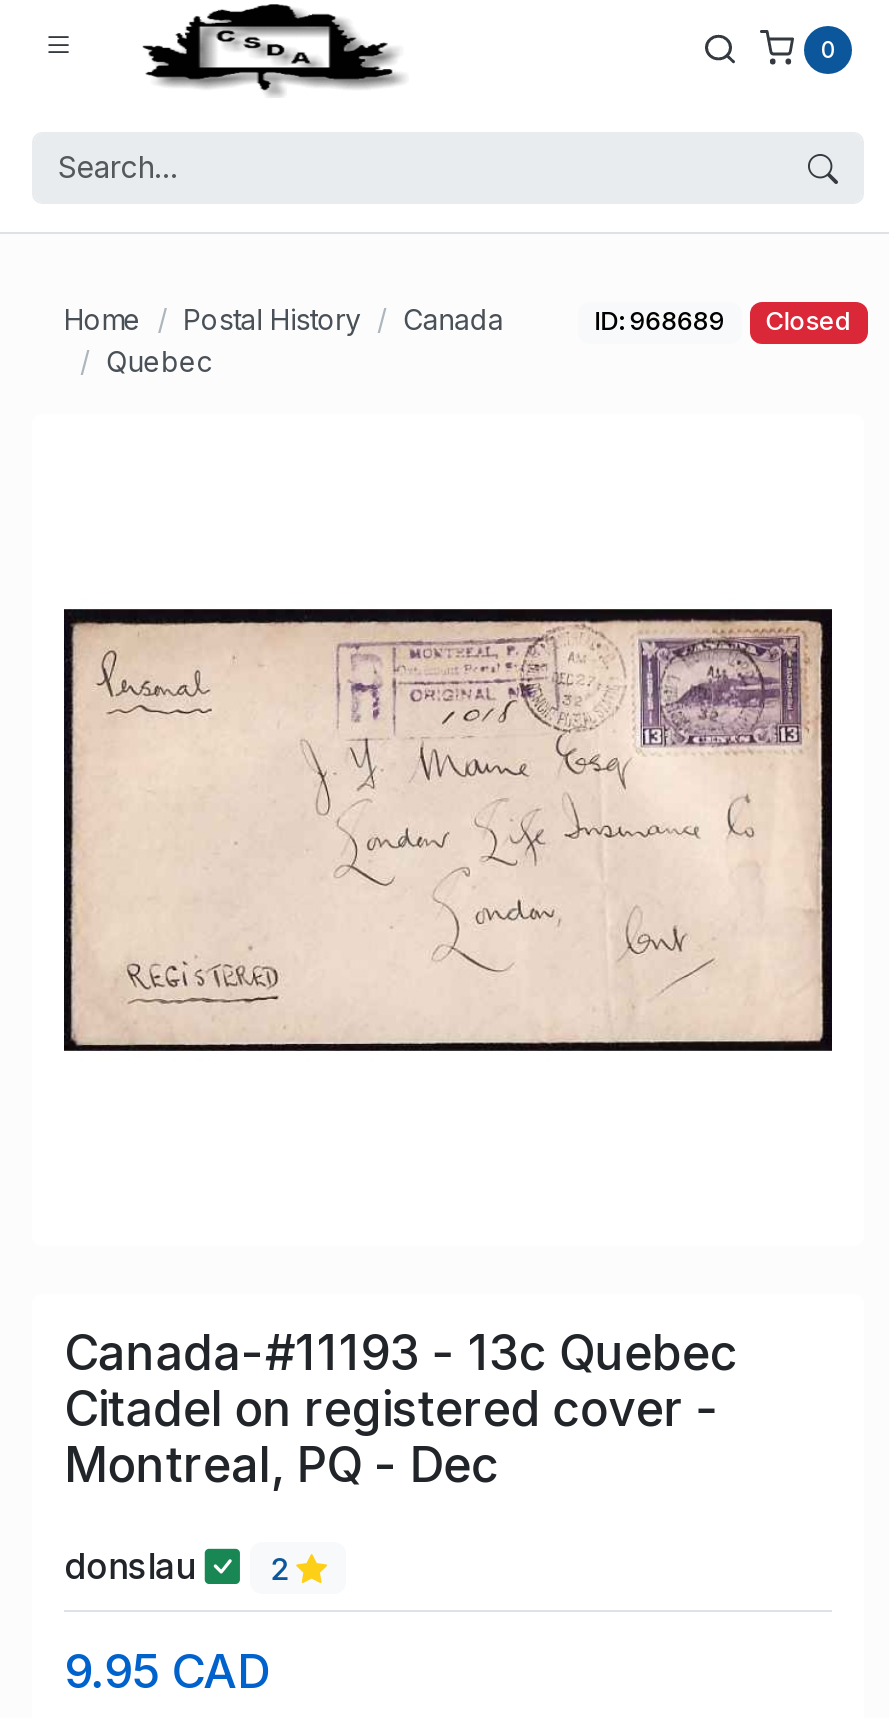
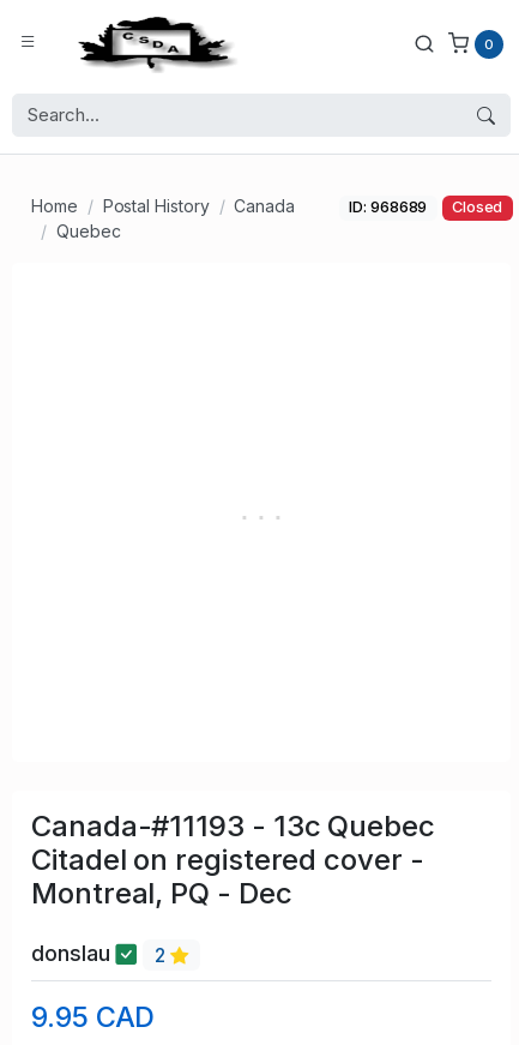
[62,606,834,1054] [image] -> none

